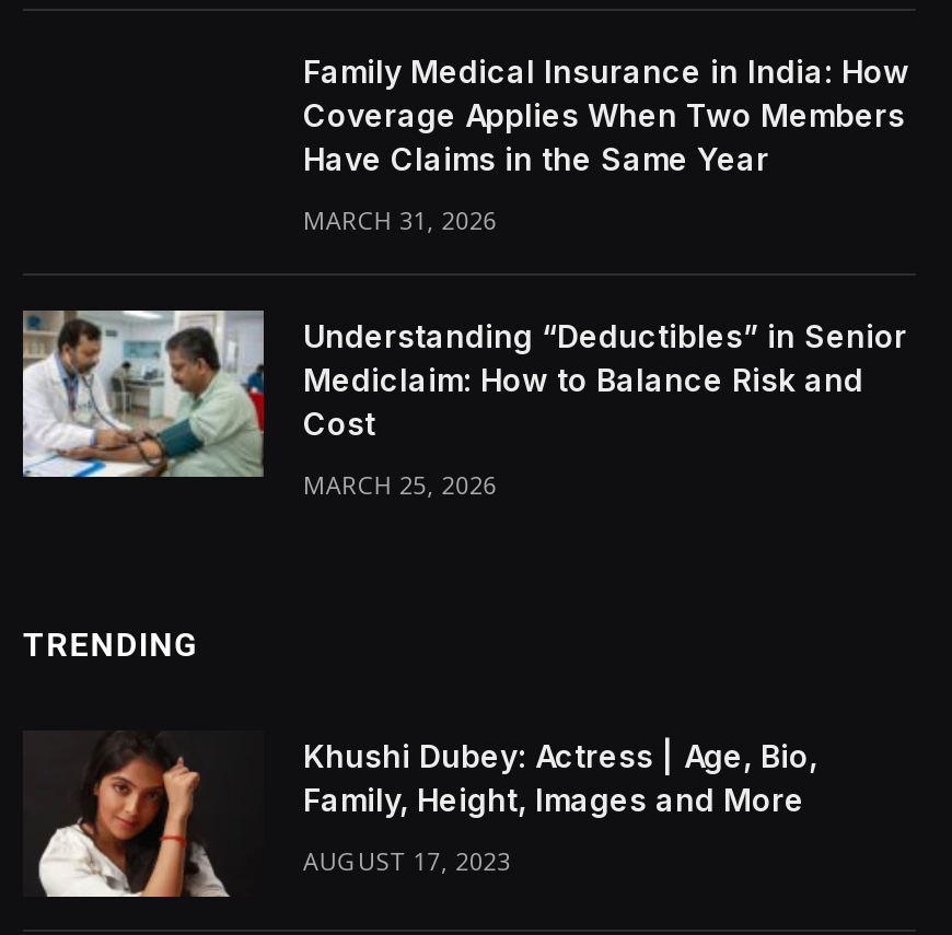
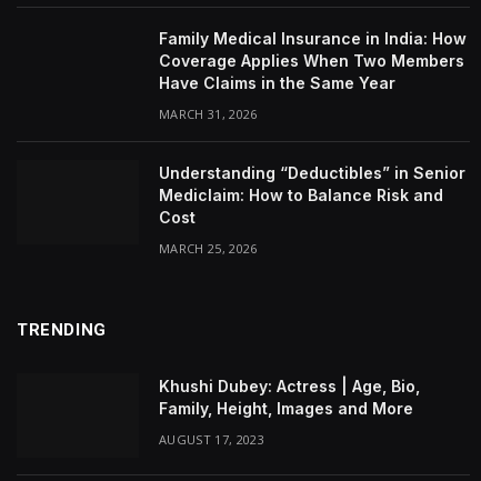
[21,308,266,479] [image] -> none
[36,739,231,899] [image] -> none

